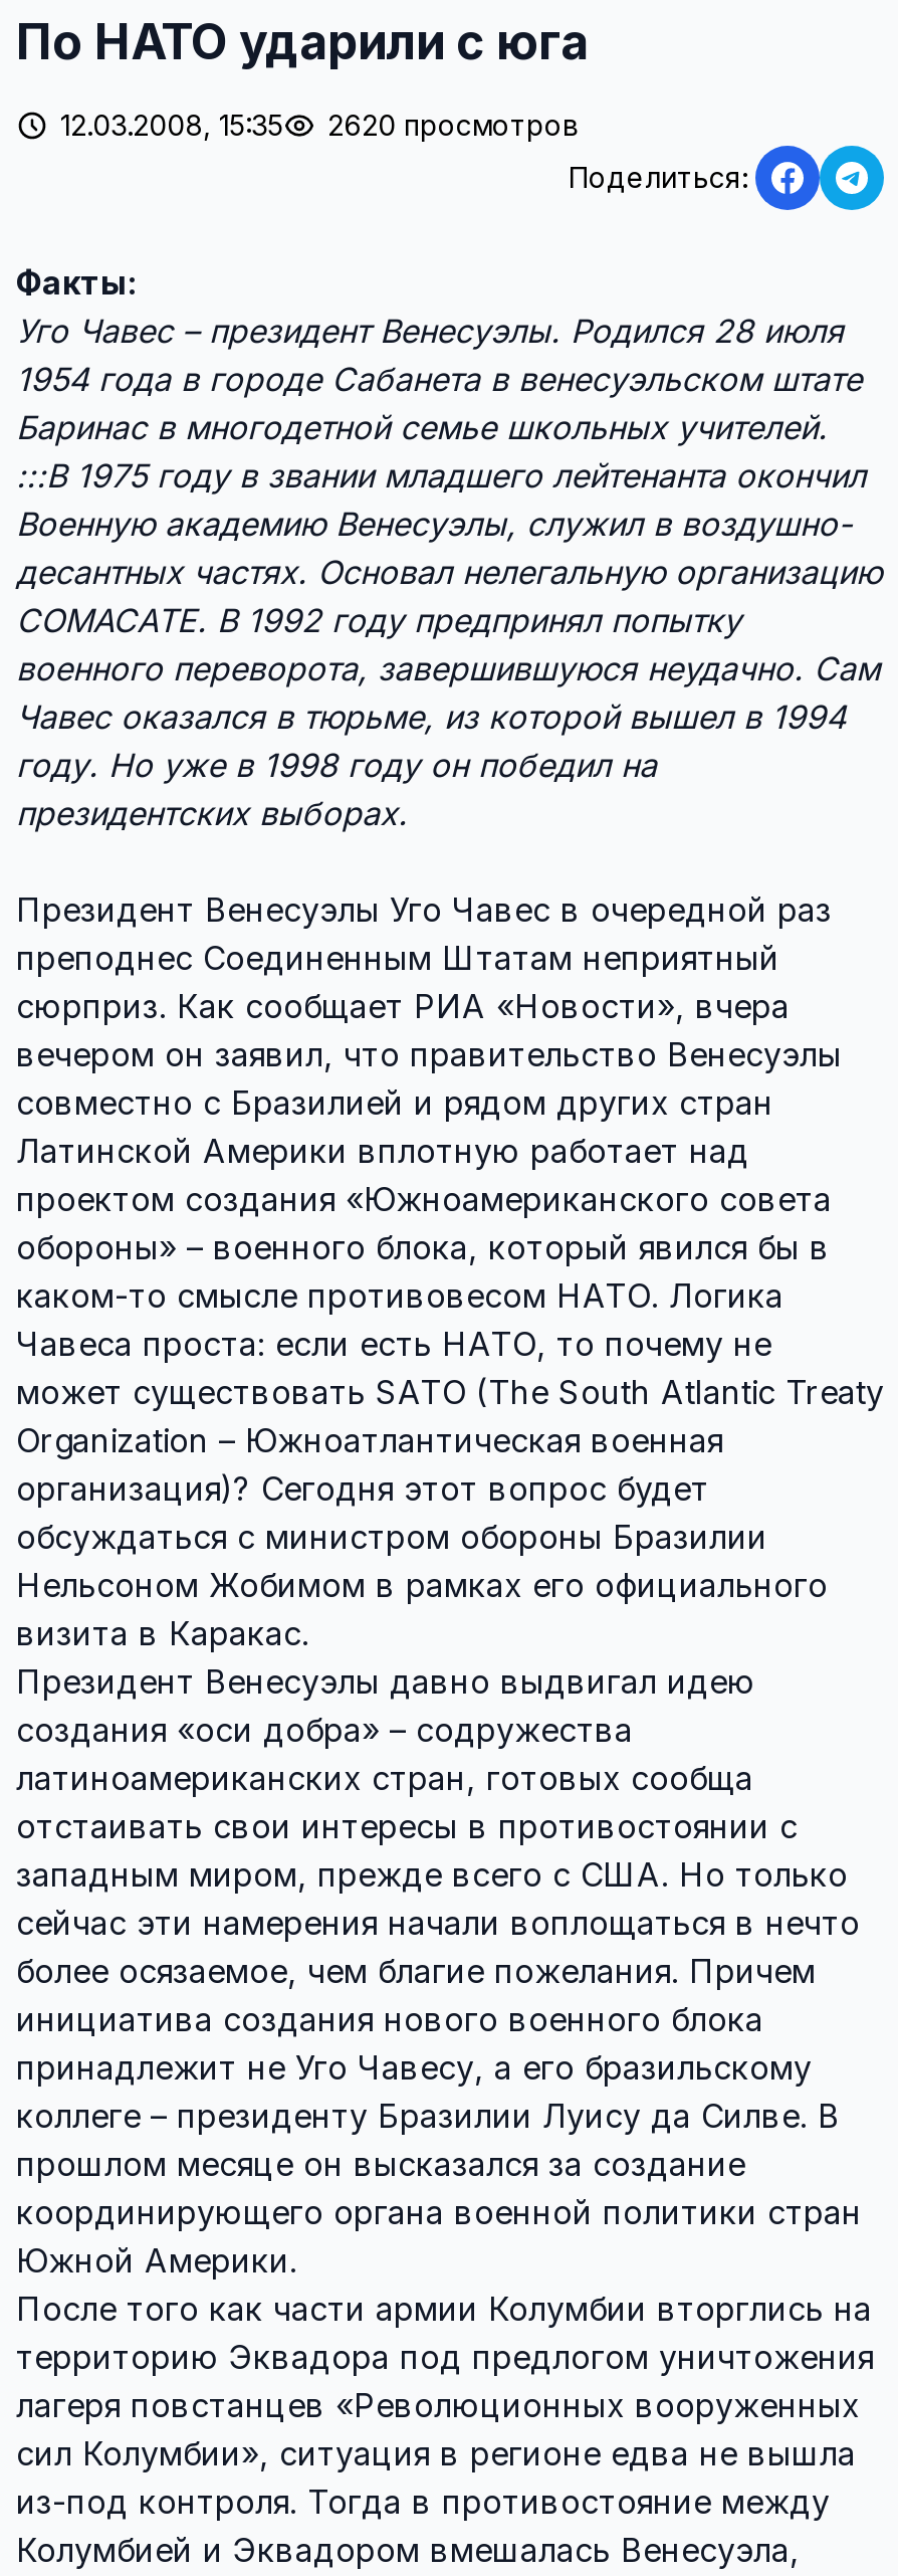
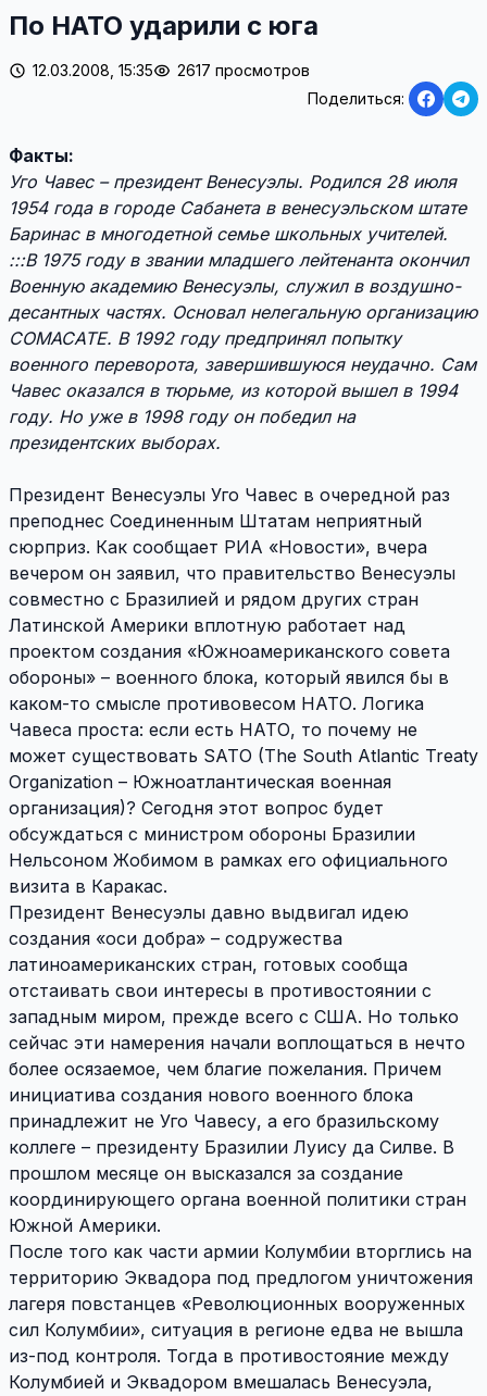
[60,108,579,142] 12.03.2008, 15:35 2620 просмотров -> [33,61,310,79] 12.03.2008, 15:35 2617 просмотров

